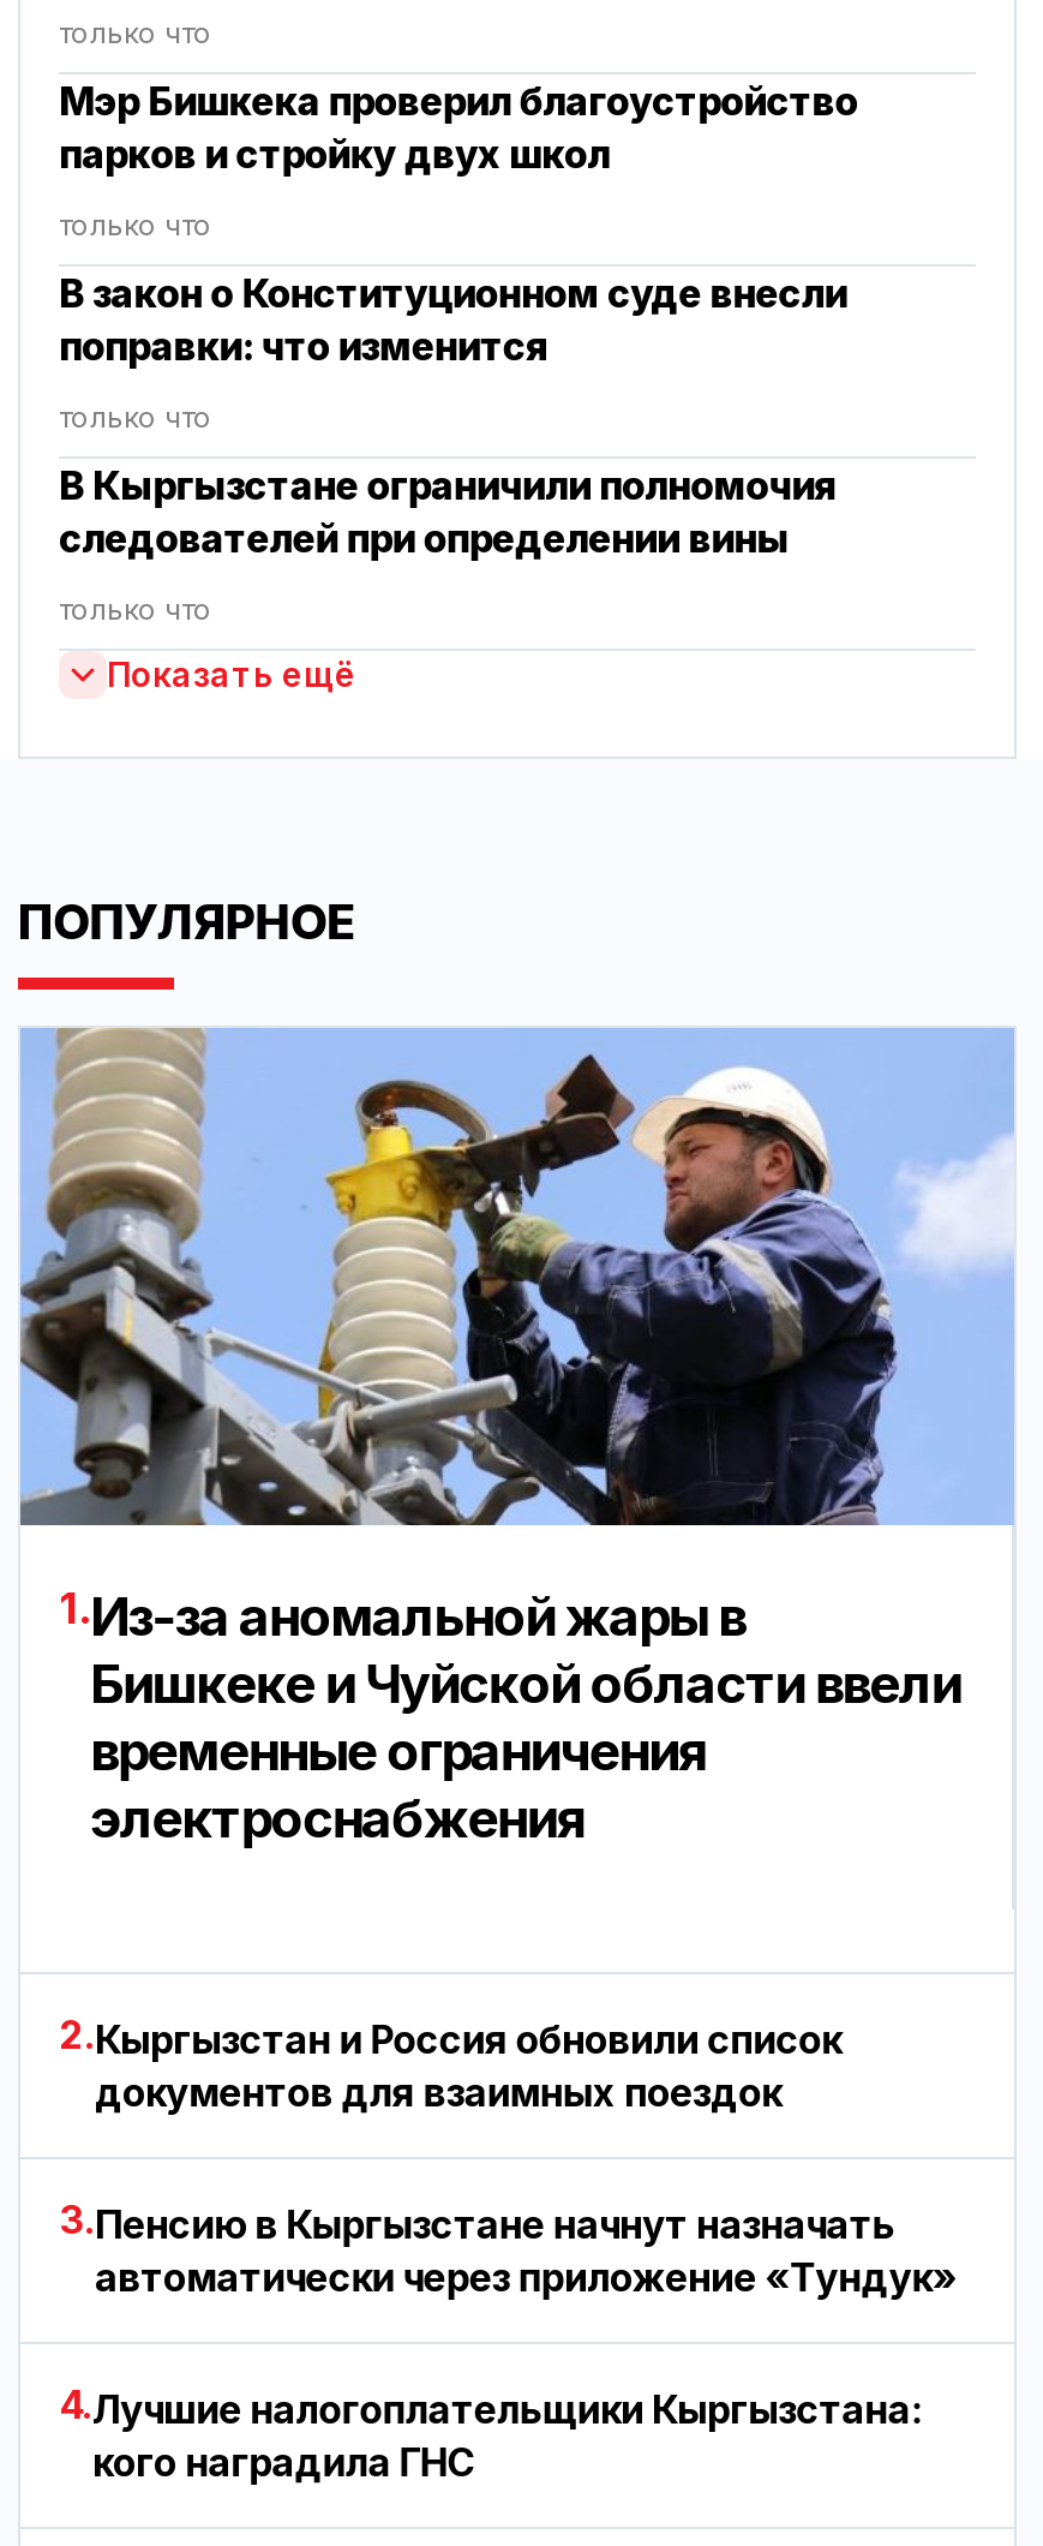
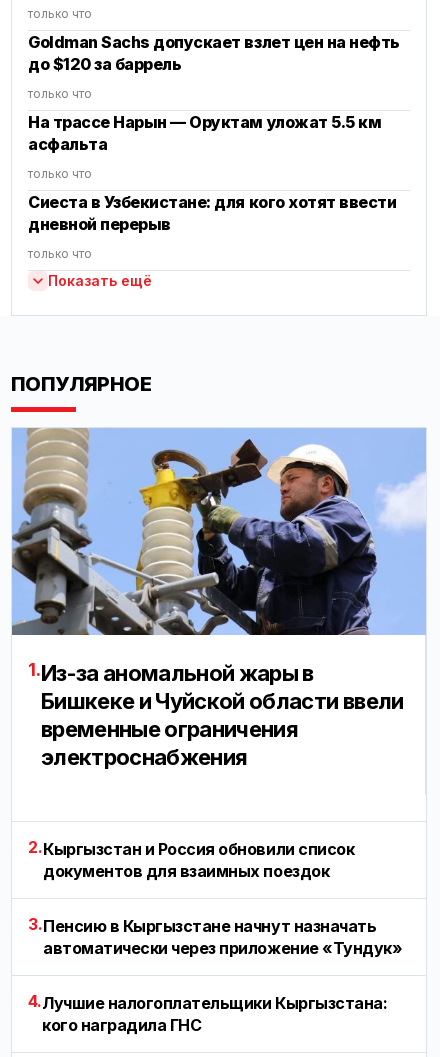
[59,78,857,178] Мэр Бишкека проверил благоустройство | парков и стройку двух школ -> [28,32,400,74] Goldman Sachs допускает взлет цен на нефть | до $120 за баррель
[59,270,847,371] В закон о Конституционном суде внесли | поправки: что изменится -> [28,112,381,154] На трассе Нарын — Оруктам уложат 5.5 км | асфальта
[59,462,837,563] В Кыргызстане ограничили полномочия | следователей при определении вины -> [28,192,396,234] Сиеста в Узбекистане: для кого хотят ввести | дневной перерыв

